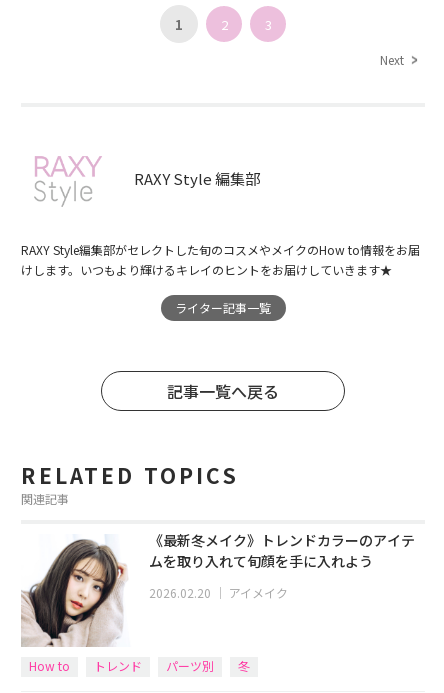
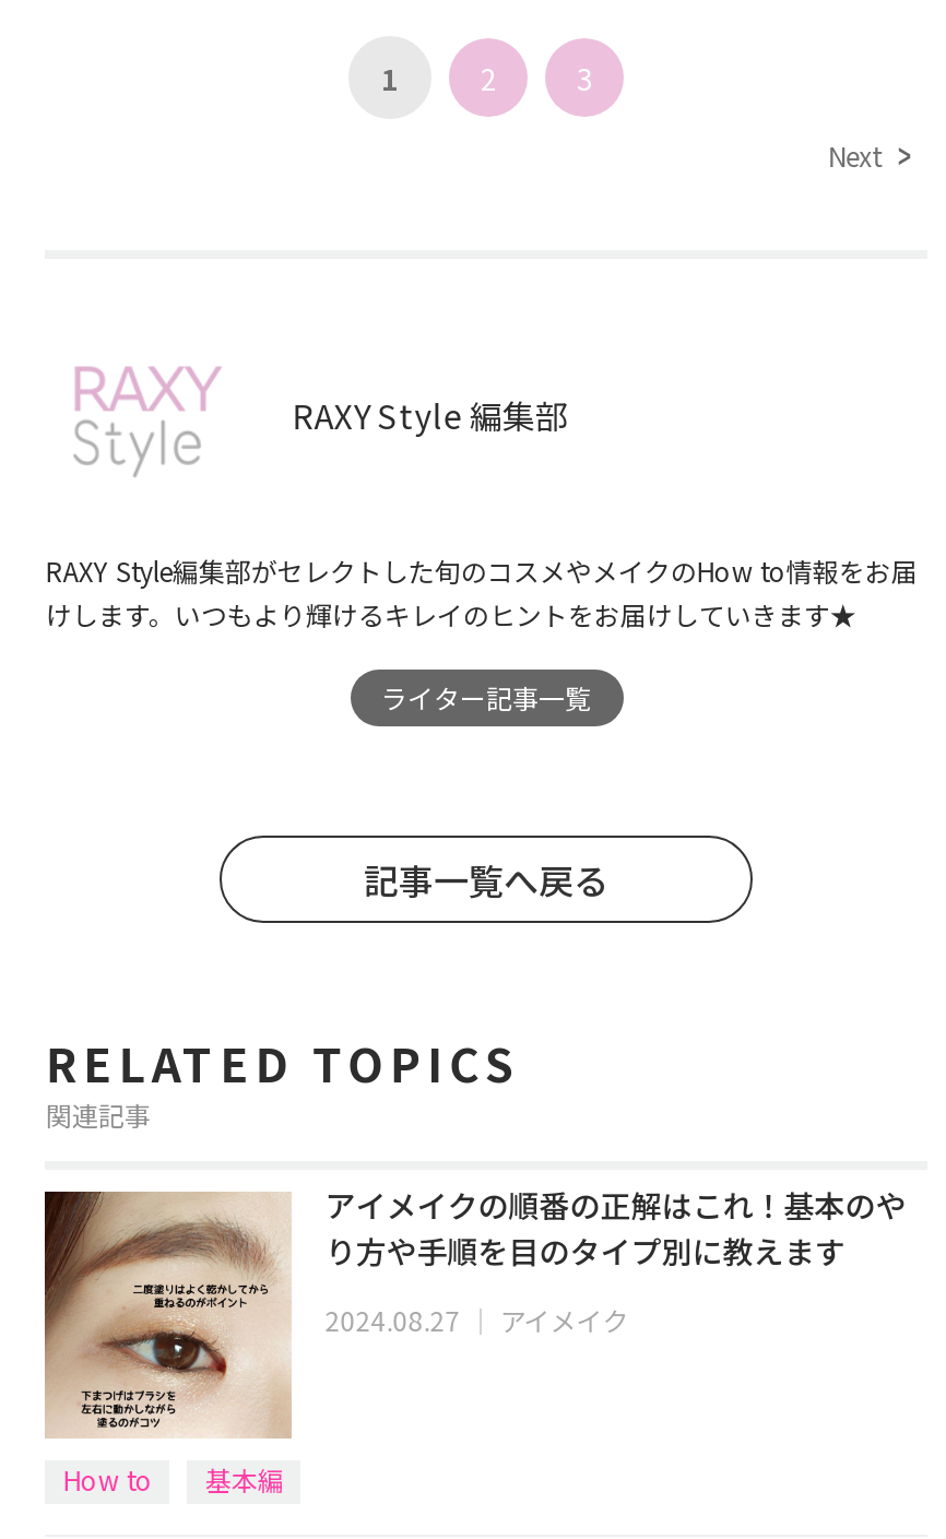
[21,534,250,674] [image] | トレンド | パーツ別 | 冬 -> [43,1189,294,1497] [image] | 基本編
[149,530,415,571] 《最新冬メイク》トレンドカラーのアイテ | ムを取り入れて旬顔を手に入れよう -> [325,1183,906,1272] アイメイクの順番の正解はこれ！基本のや | り方や手順を目のタイプ別に教えます
[149,584,288,601] 2026.02.20｜アイメイク -> [325,1301,629,1338] 2024.08.27｜アイメイク

